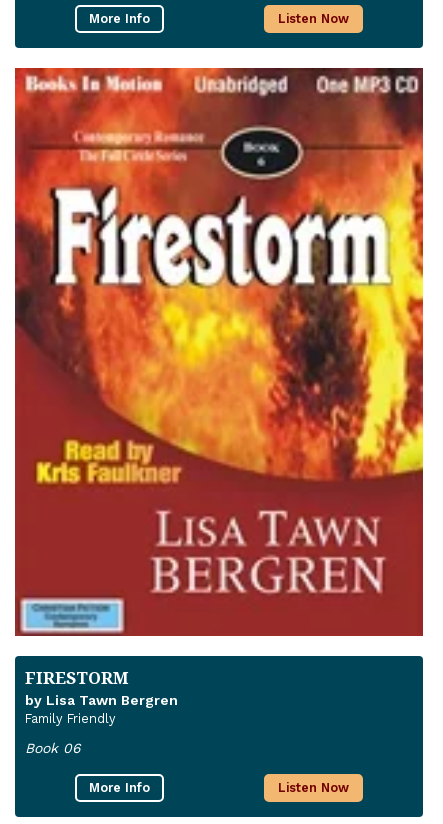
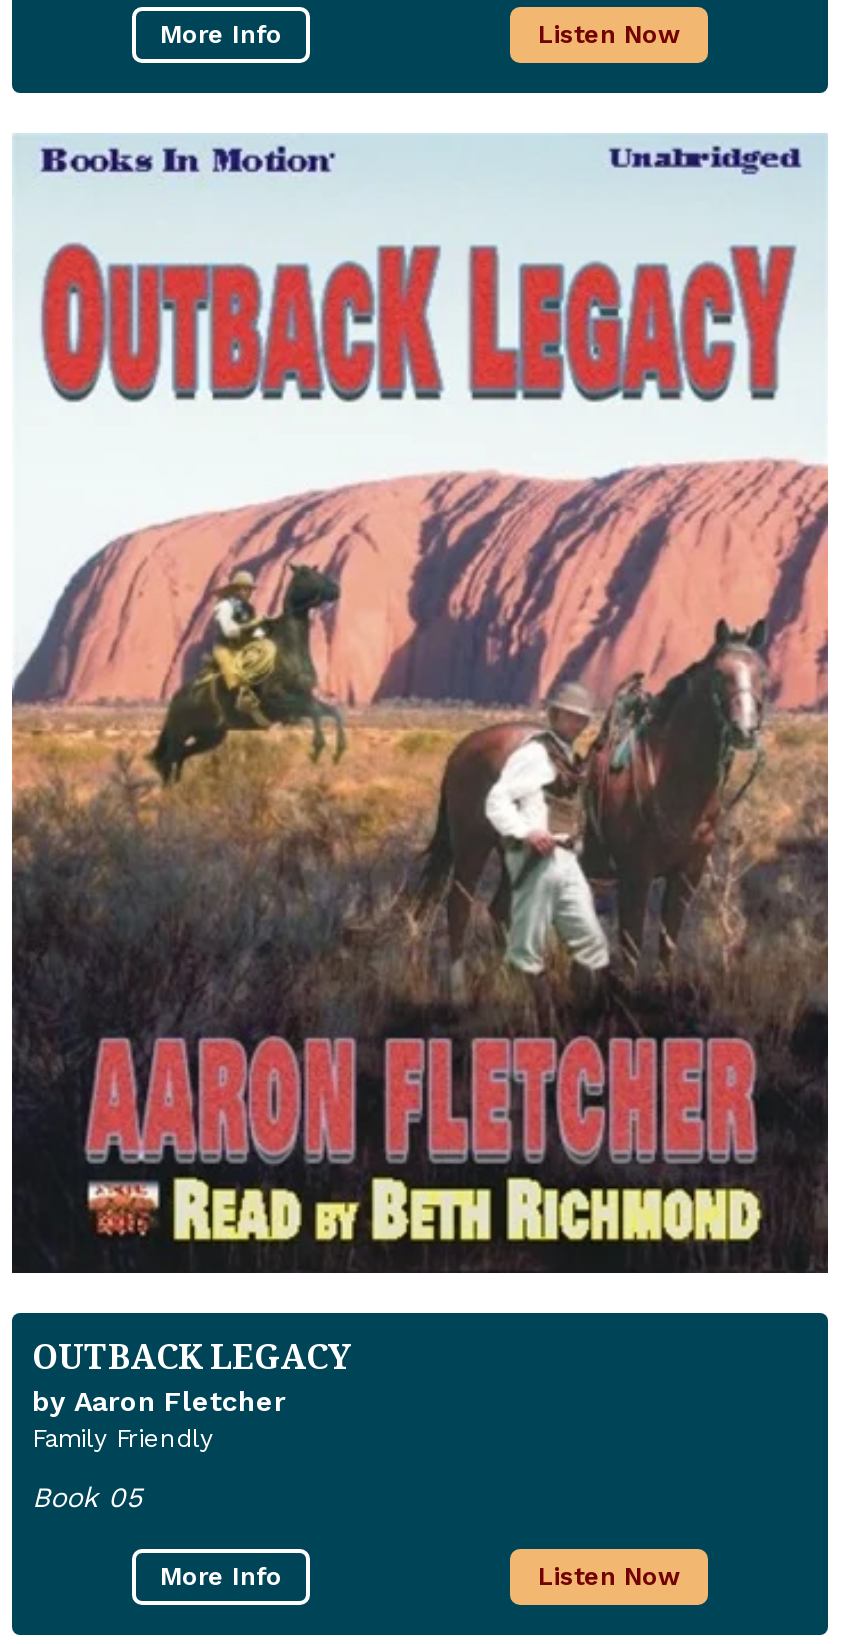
[14,67,424,708] [image] | FIRESTORM | by Lisa Tawn Bergren -> [10,134,830,1417] [image] | OUTBACK LEGACY | by Aaron Fletcher
[25,740,81,756] Book 06 -> [32,1481,142,1513] Book 05

